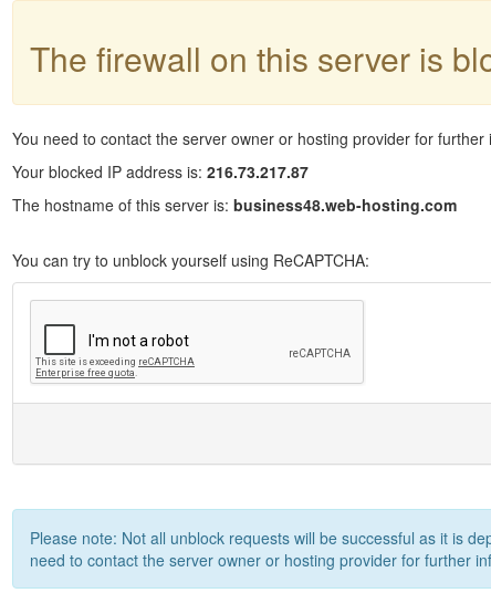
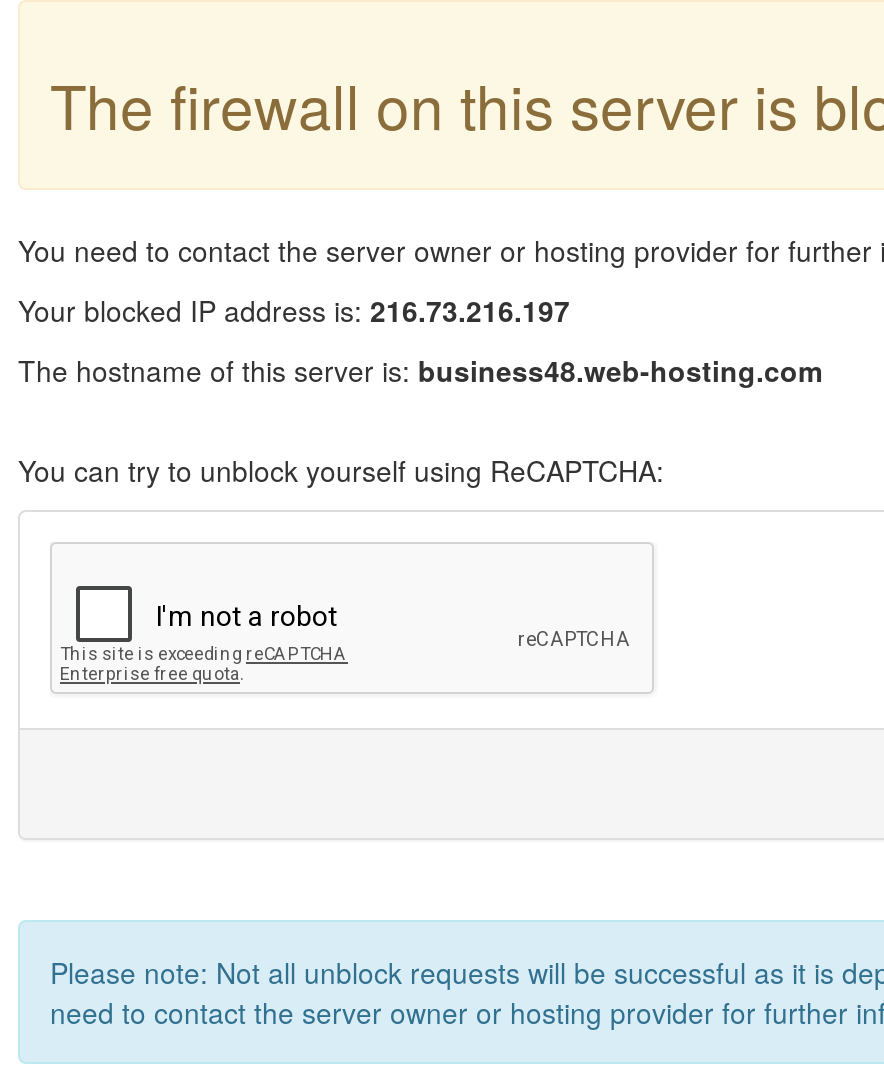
[12,160,309,183] Your blocked IP address is: 216.73.217.87 -> [18,290,570,330] Your blocked IP address is: 216.73.216.197

